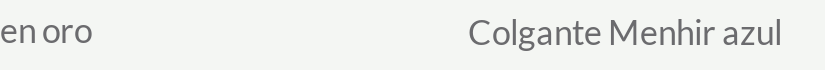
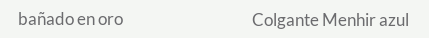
[0,10,92,52] en oro -> [18,8,123,29] bañado en oro

